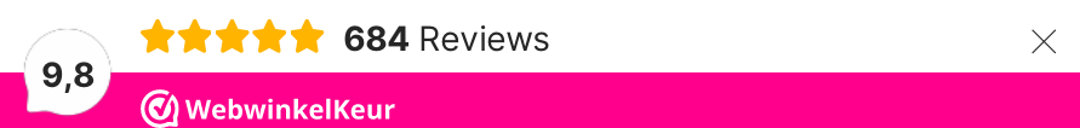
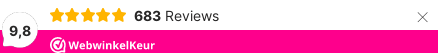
[343,16,549,57] 684 Reviews -> [134,6,219,23] 683 Reviews

